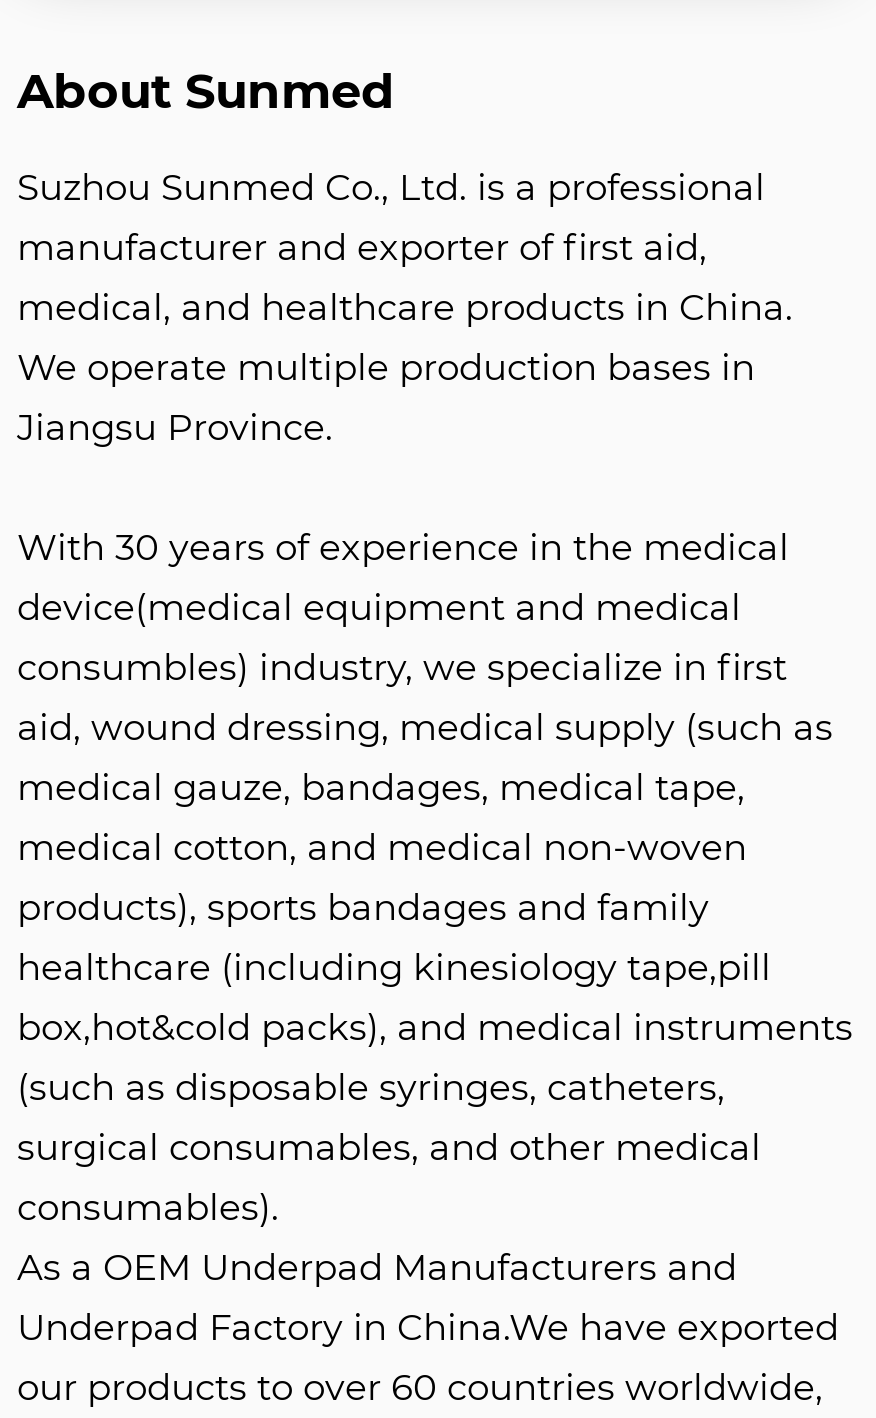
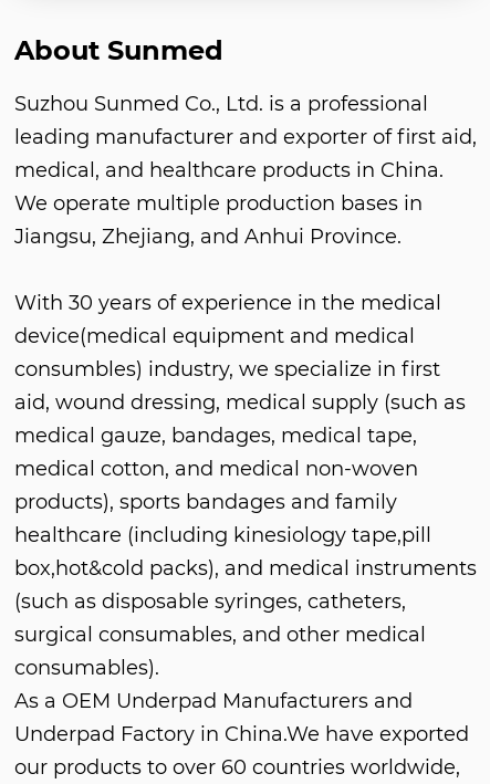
[17,225,707,269] manufacturer and exporter of first aid, -> [14,124,477,149] leading manufacturer and exporter of first aid,
[17,405,333,449] Jiangsu Province. -> [14,224,402,248] Jiangsu, Zhejiang, and Anhui Province.

